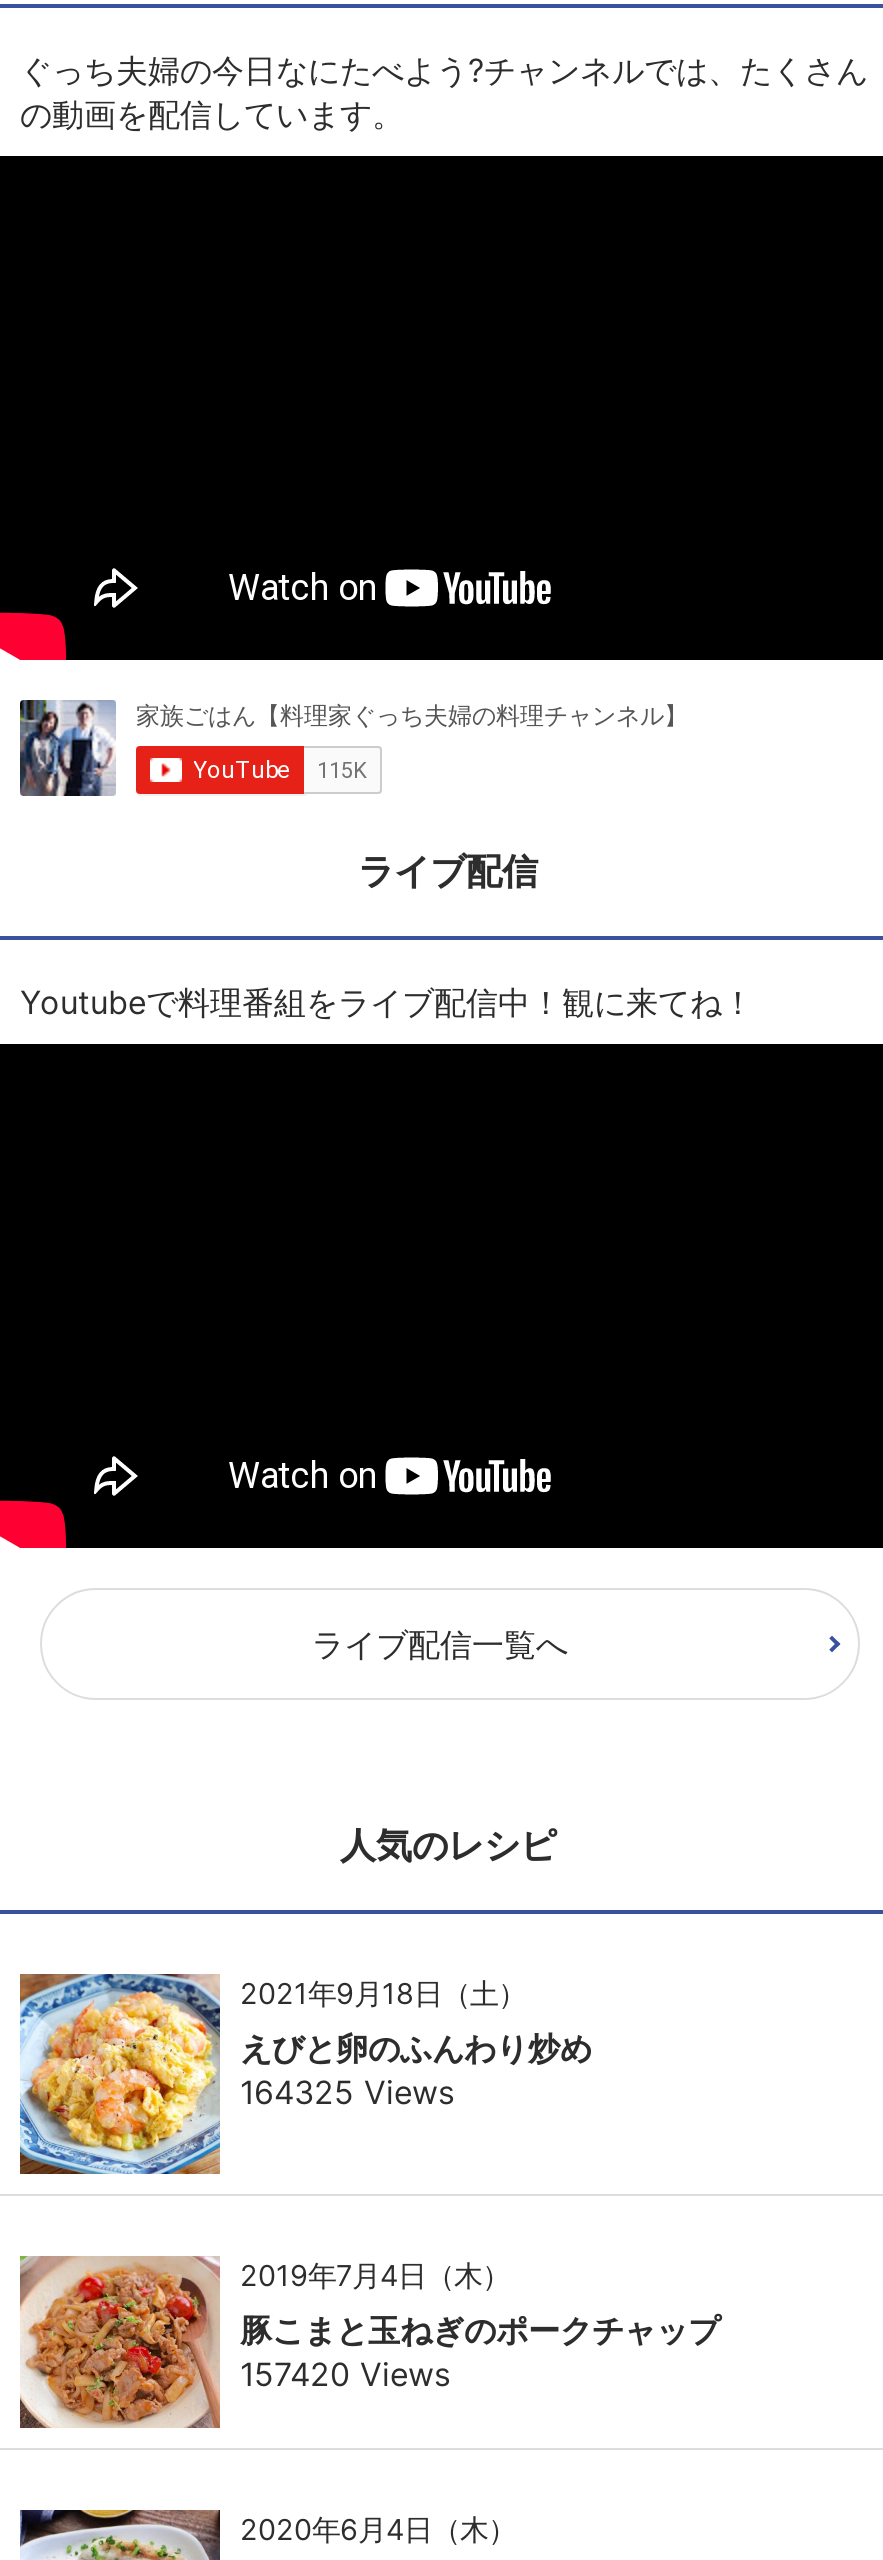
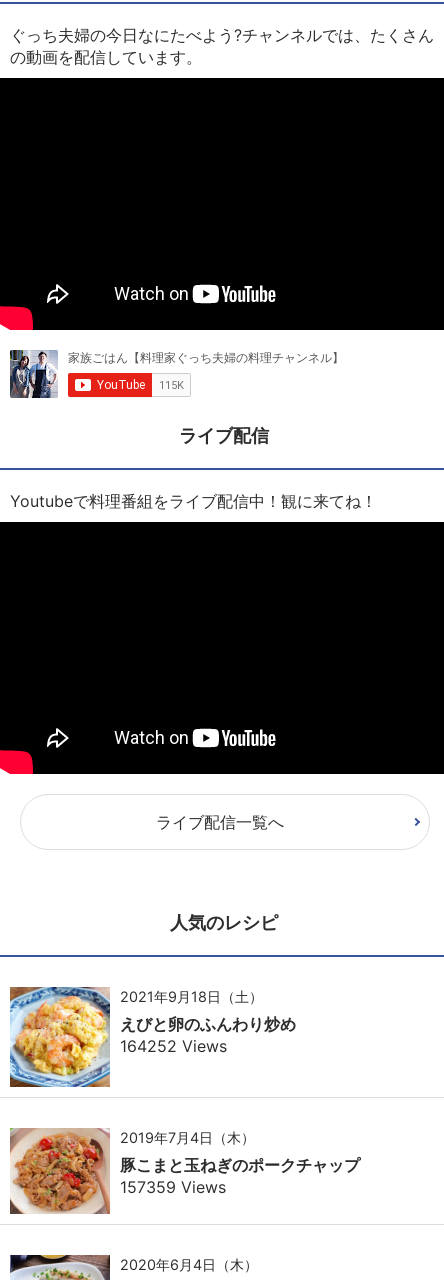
[240,2072,454,2112] 164325 Views -> [120,1036,227,1056] 164252 Views
[240,2354,450,2394] 157420 Views -> [120,1177,226,1197] 157359 Views

